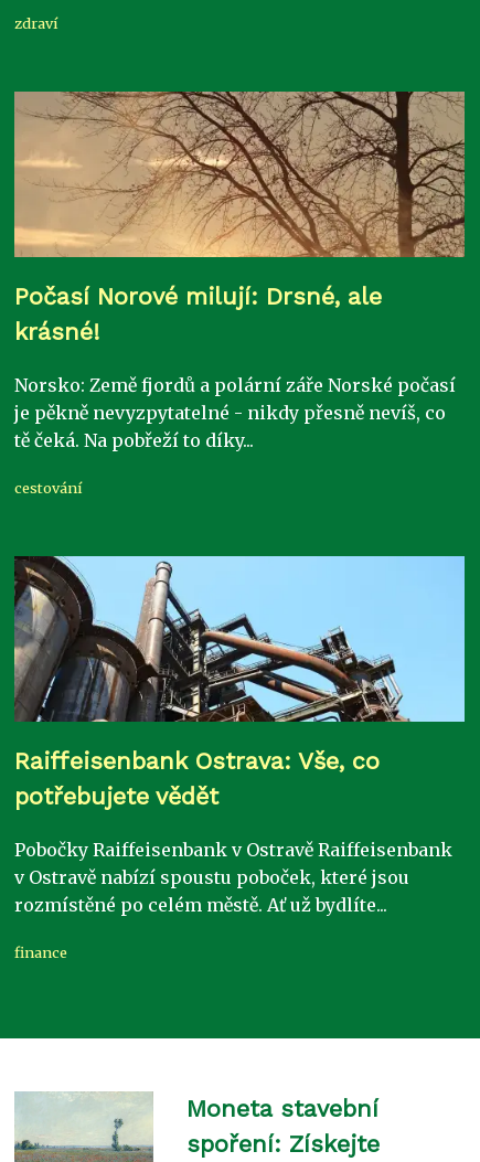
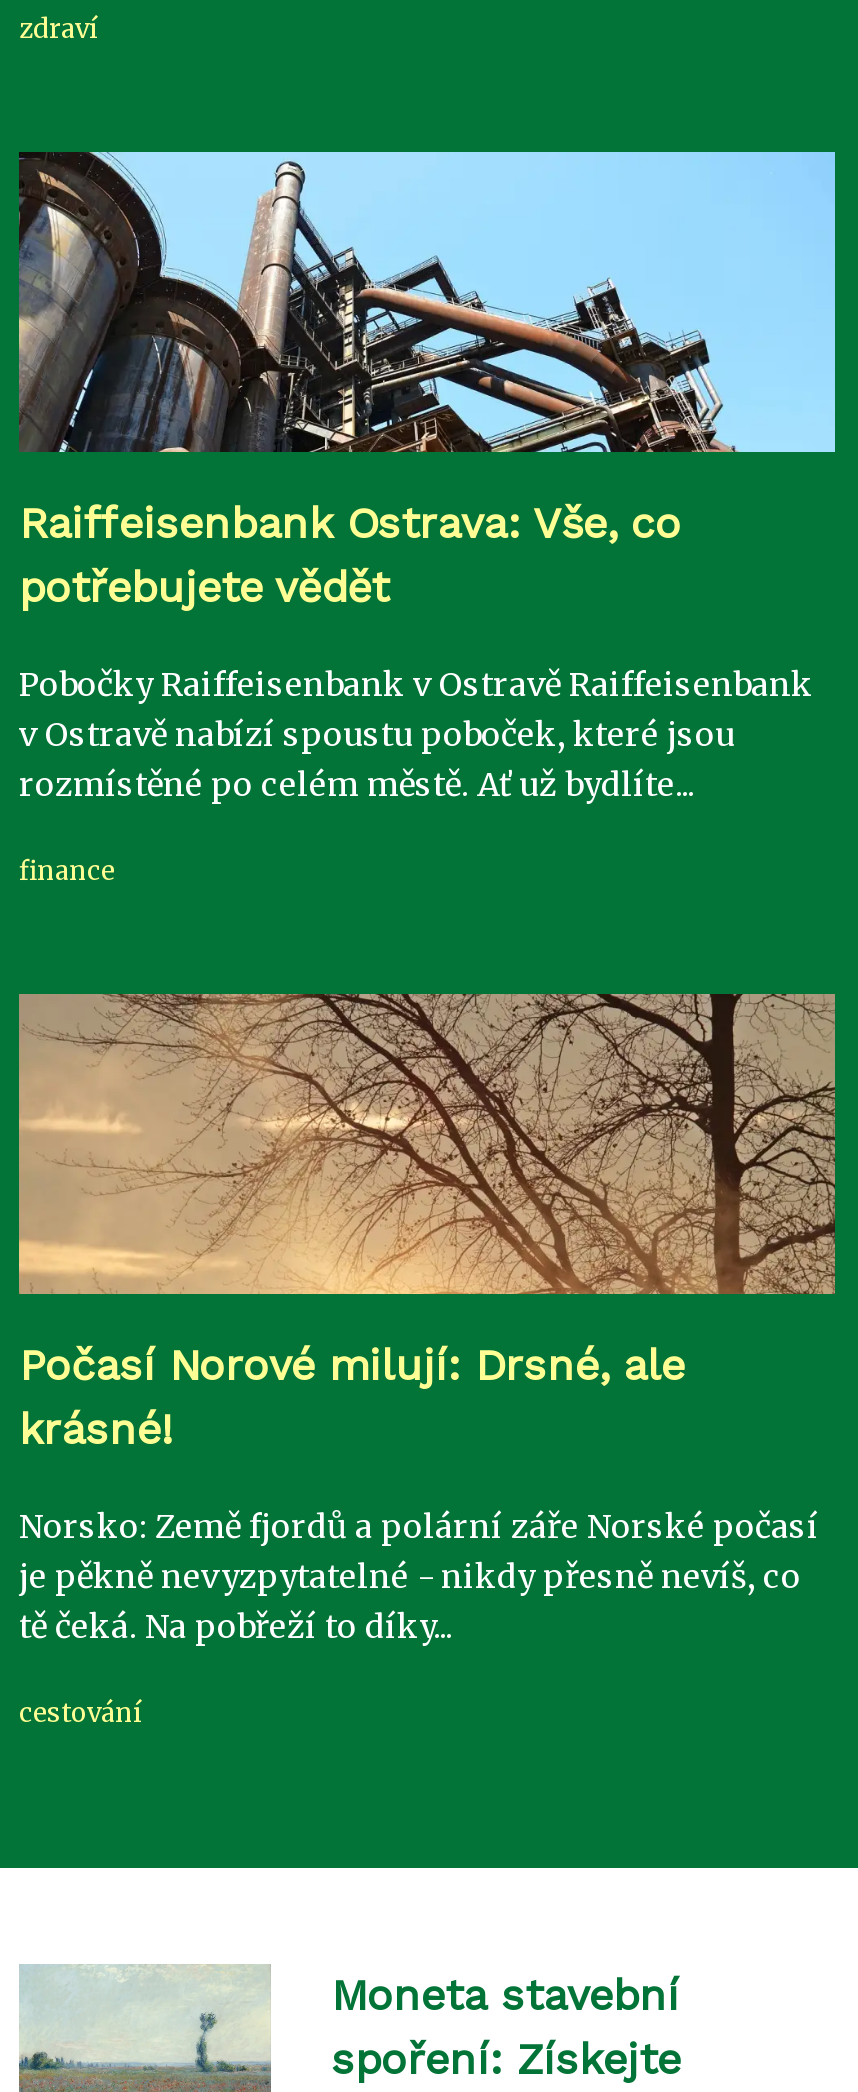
moved [14,89,467,497] -> [19,990,839,1728]: [image] | Počasí Norové milují: Drsné, ale | krásné! | Norsko: Země fjordů a polární záře Norské počasí | je pěkně nevyzpytatelné - nikdy přesně nevíš, co | tě čeká. Na pobřeží to díky... | cestování
moved [13,555,466,961] -> [19,150,837,886]: [image] | Raiffeisenbank Ostrava: Vše, co | potřebujete vědět | Pobočky Raiffeisenbank v Ostravě Raiffeisenbank | v Ostravě nabízí spoustu poboček, které jsou | rozmístěné po celém městě. Ať už bydlíte... | finance

